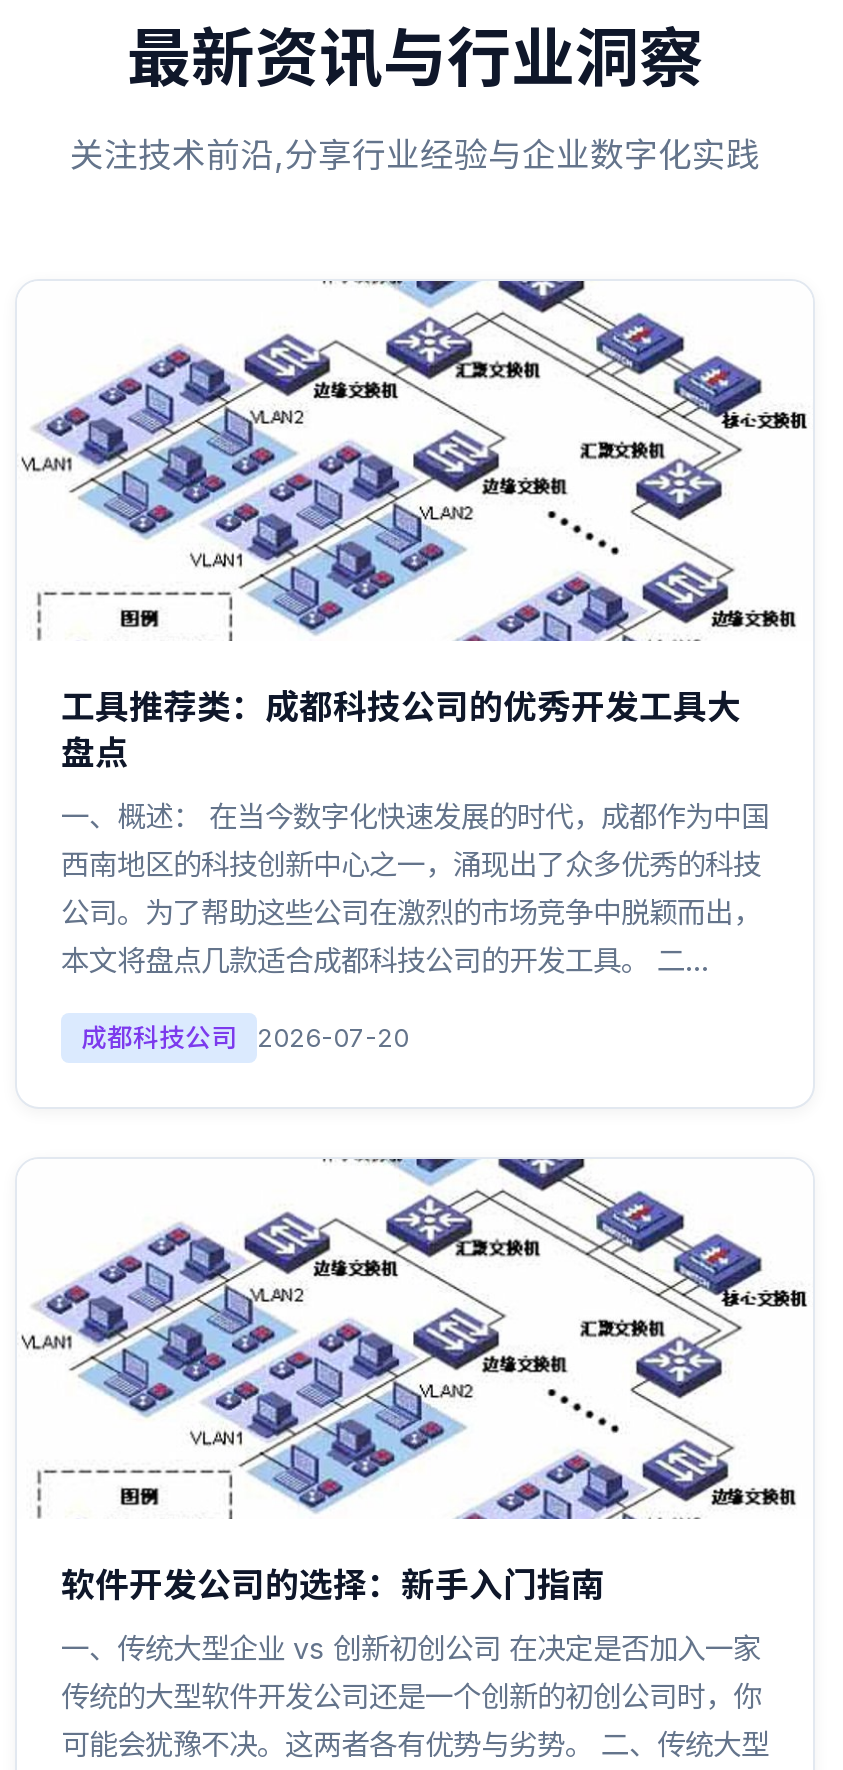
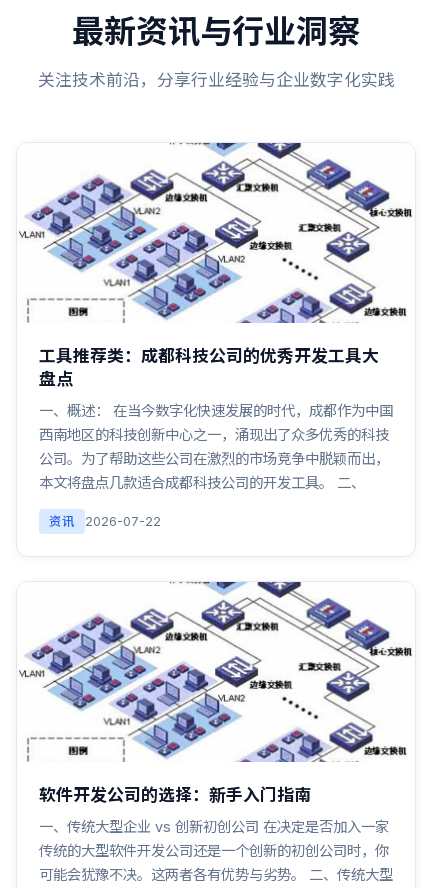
[70,135,760,175] 关注技术前沿,分享行业经验与企业数字化实践 -> [37,70,394,90] 关注技术前沿，分享行业经验与企业数字化实践
[61,943,709,977] 本文将盘点几款适合成都科技公司的开发工具。 二… -> [39,474,365,491] 本文将盘点几款适合成都科技公司的开发工具。 二、
[81,1023,409,1053] 成都科技公司 | 2026-07-20 -> [49,514,161,529] 资讯 | 2026-07-22

